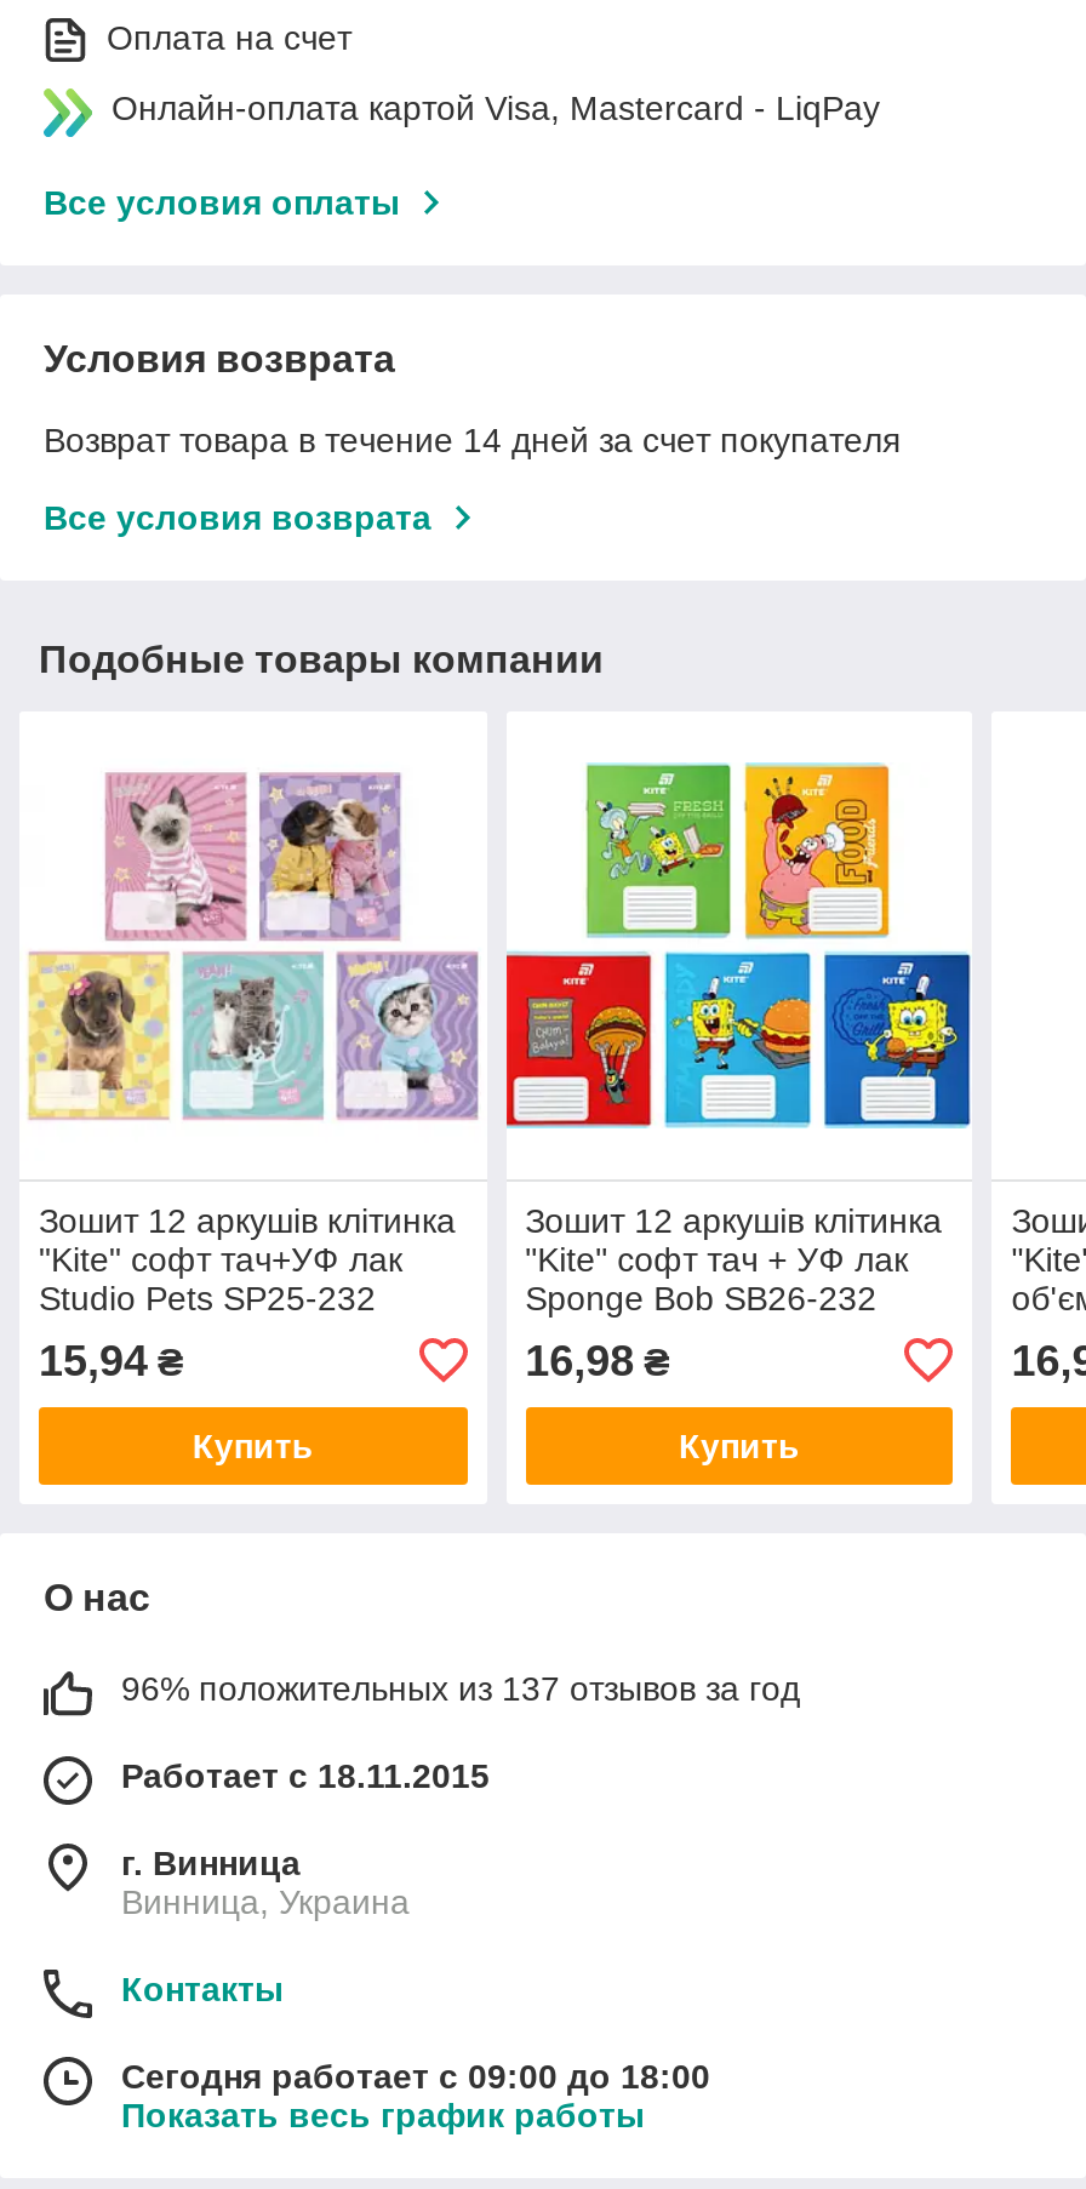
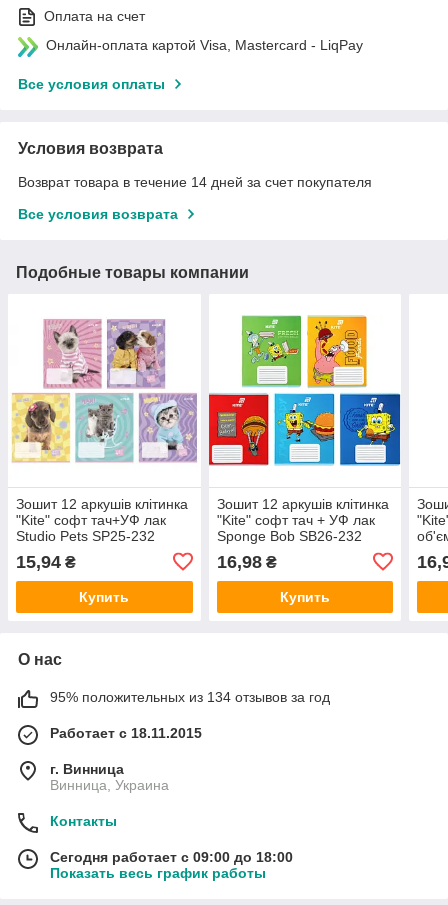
[121,1669,800,1707] 96% положительных из 137 отзывов за год -> [50,689,330,705] 95% положительных из 134 отзывов за год

